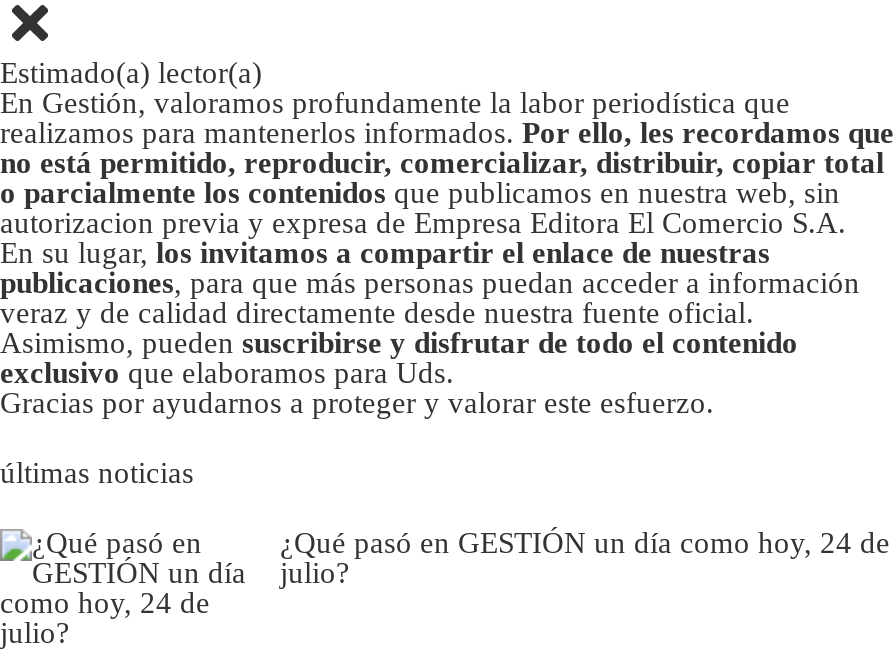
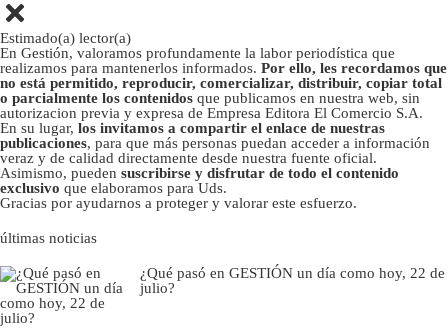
[280,527,890,559] ¿Qué pasó en GESTIÓN un día como hoy, 24 de -> [140,265,445,281] ¿Qué pasó en GESTIÓN un día como hoy, 22 de

